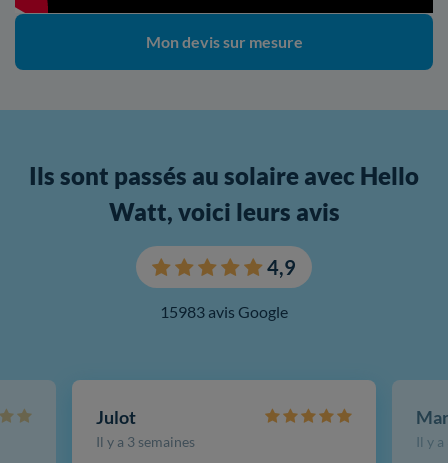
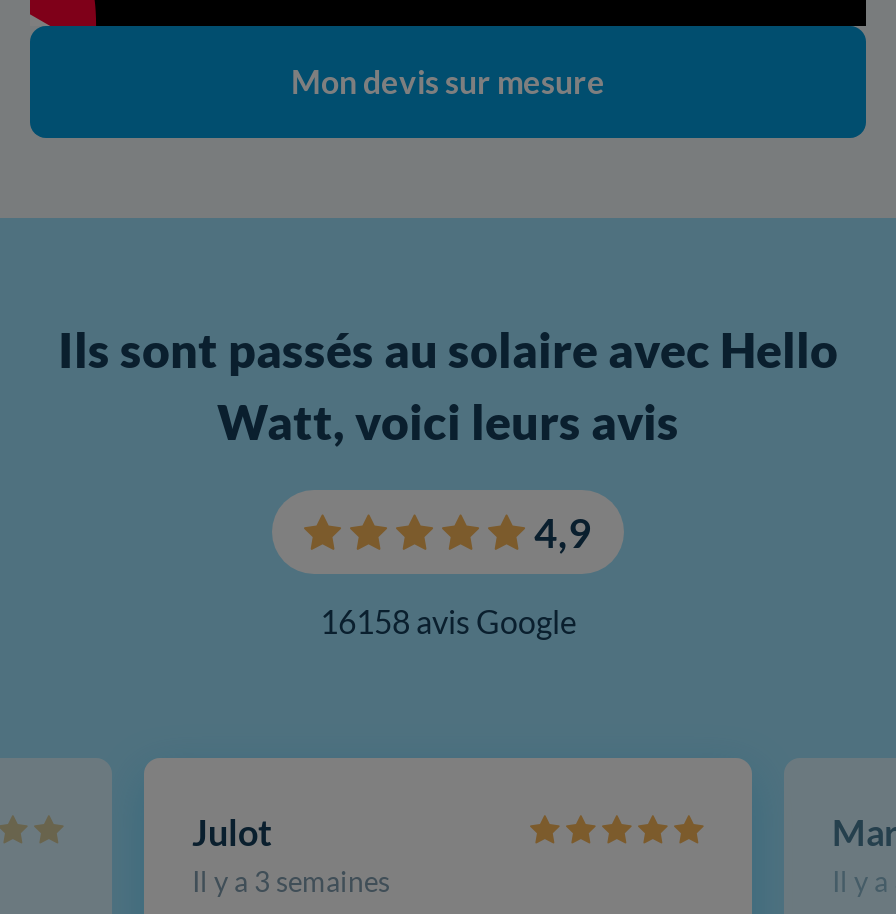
[160,302,288,321] 15983 avis Google -> [320,603,576,641] 16158 avis Google

